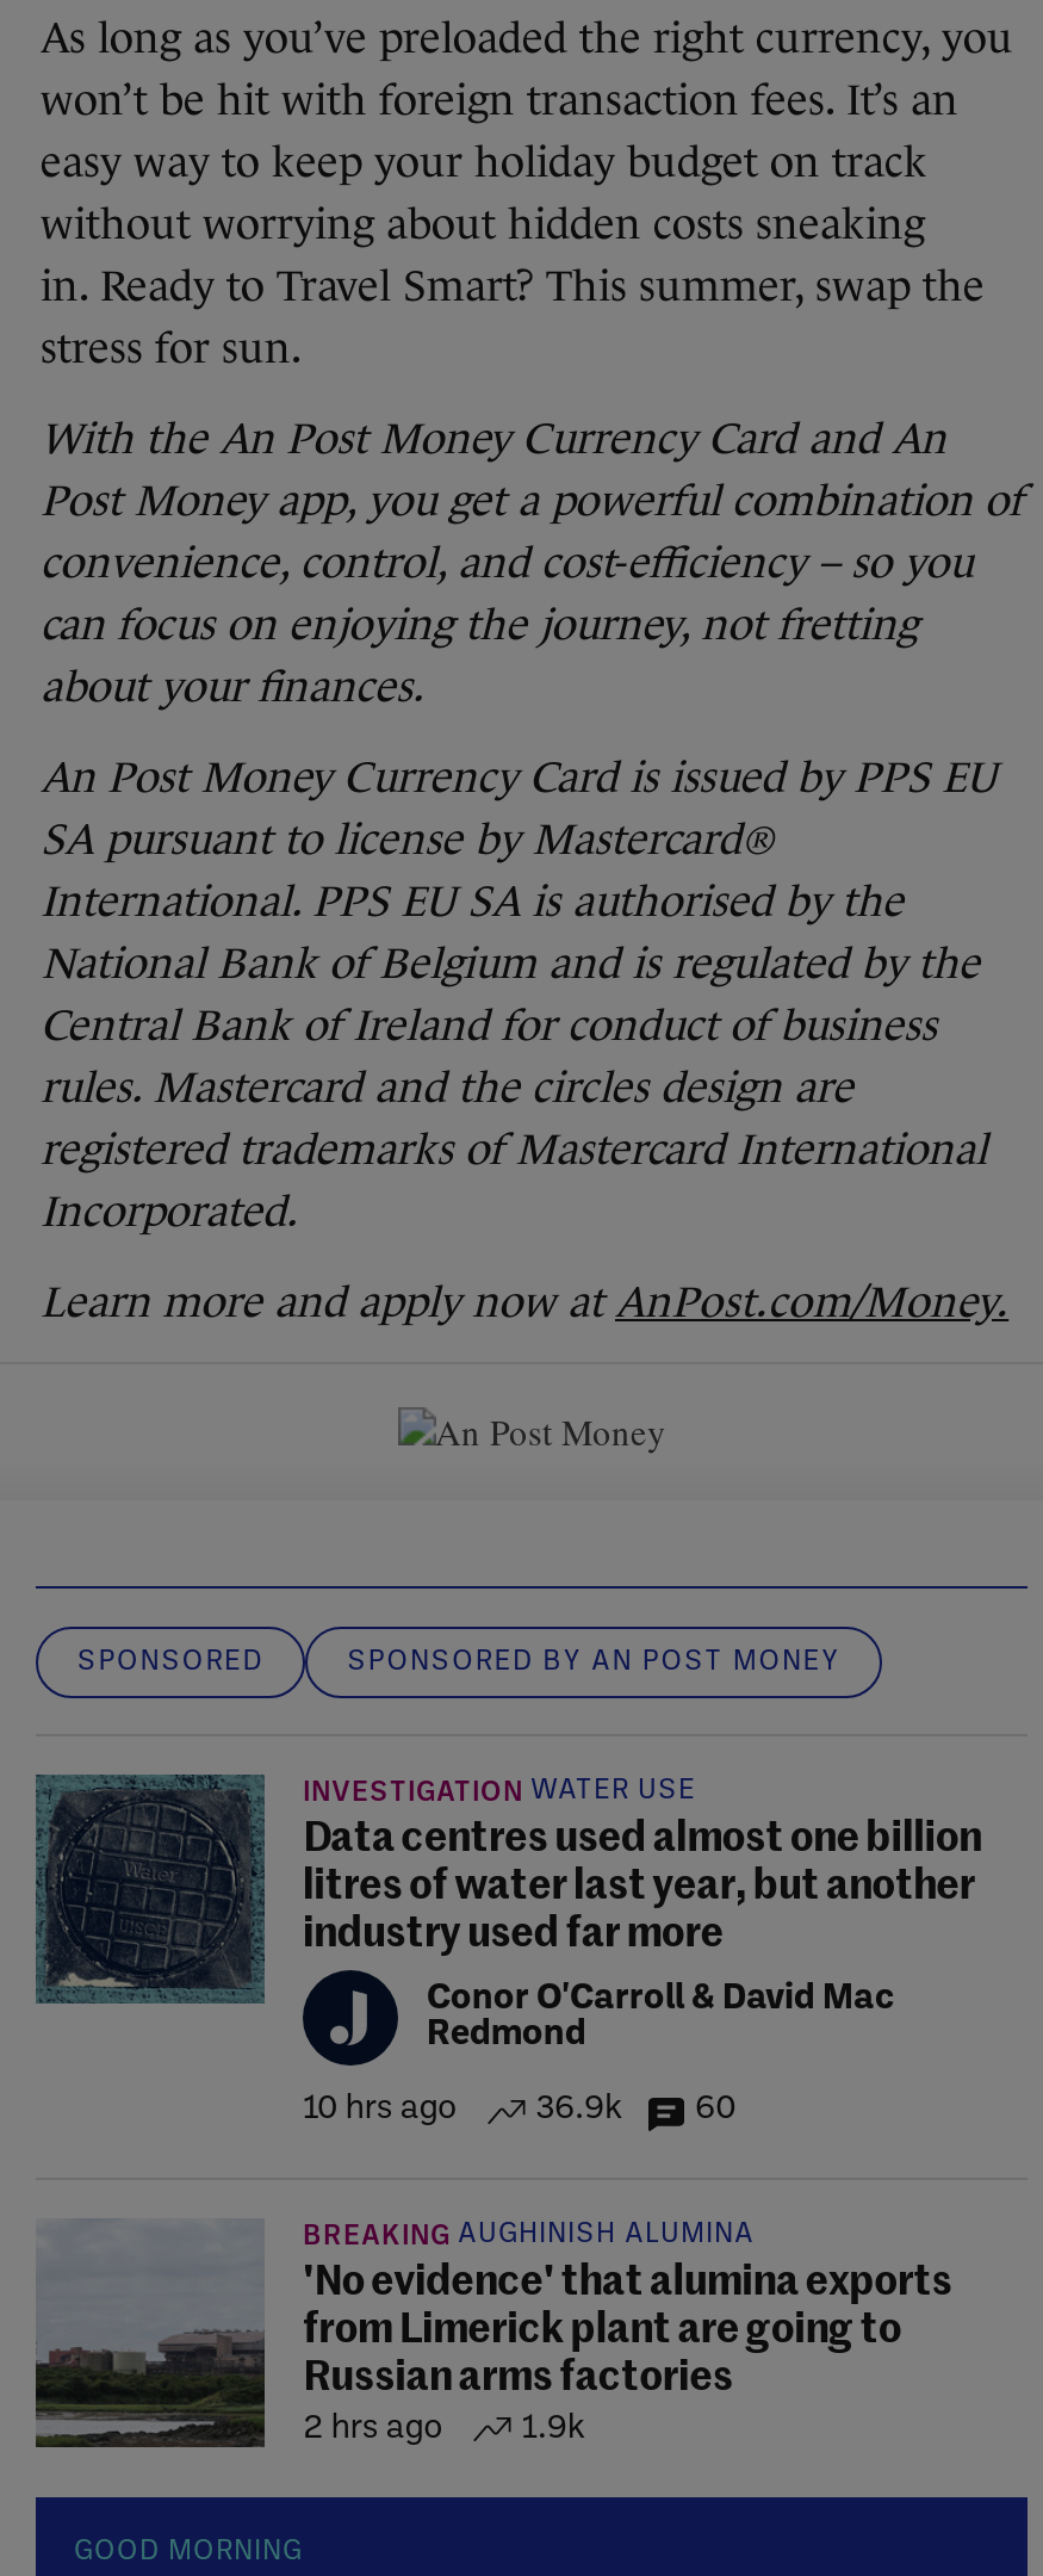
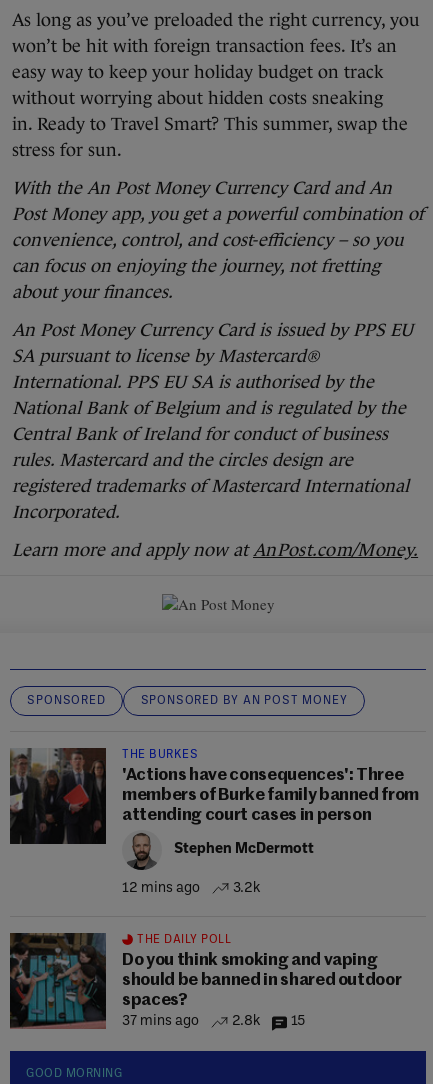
[33,1771,982,2006] [image] | INVESTIGATION WATER USE | Data centres used almost one billion | litres of water last year, but another | industry used far more -> [9,747,419,845] [image] | THE BURKES | 'Actions have consequences': Three | members of Burke family banned from | attending court cases in person
[300,1973,736,2128] [image] | 10 hrs ago | 36.9k | 60 -> [122,831,260,896] [image] | 12 mins ago | 3.2k
[427,1981,894,2053] Conor O'Carroll & David Mac | Redmond -> [174,842,314,857] Stephen McDermott
[33,2215,952,2450] [image] | BREAKING AUGHINISH ALUMINA | 'No evidence' that alumina exports | from Limerick plant are going to | Russian arms factories | 2 hrs ago | 1.9k -> [9,932,401,1030] [image] | THE DAILY POLL | Do you think smoking and vaping | should be banned in shared outdoor | spaces? | 37 mins ago | 2.8k | 15

